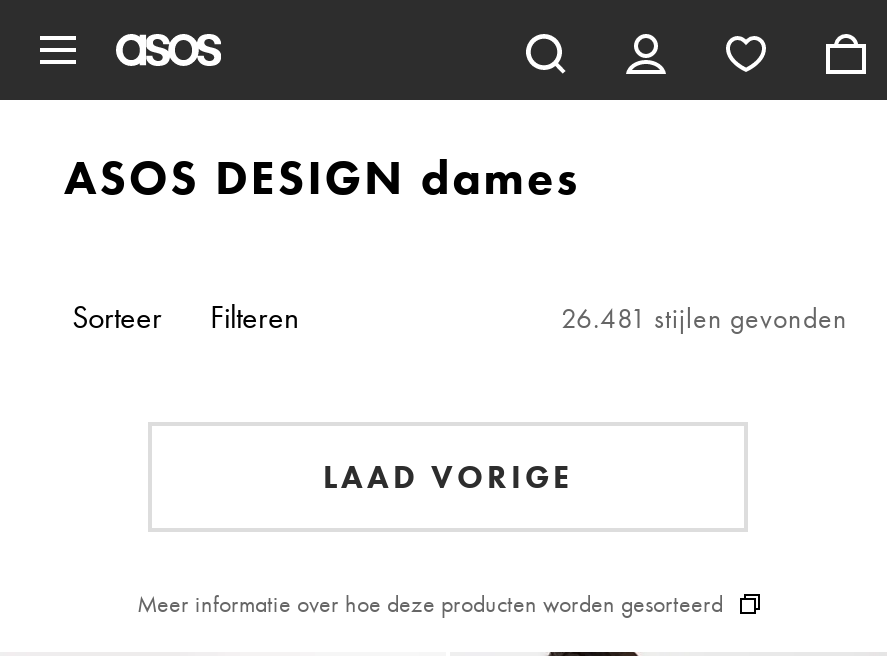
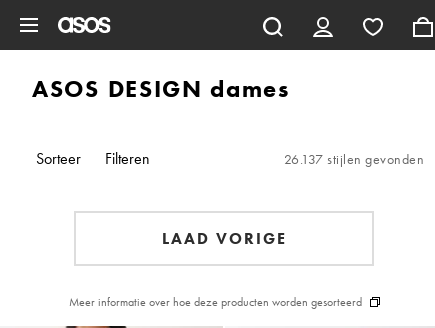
[561,300,848,336] 26.481 stijlen gevonden -> [283,150,424,168] 26.137 stijlen gevonden

